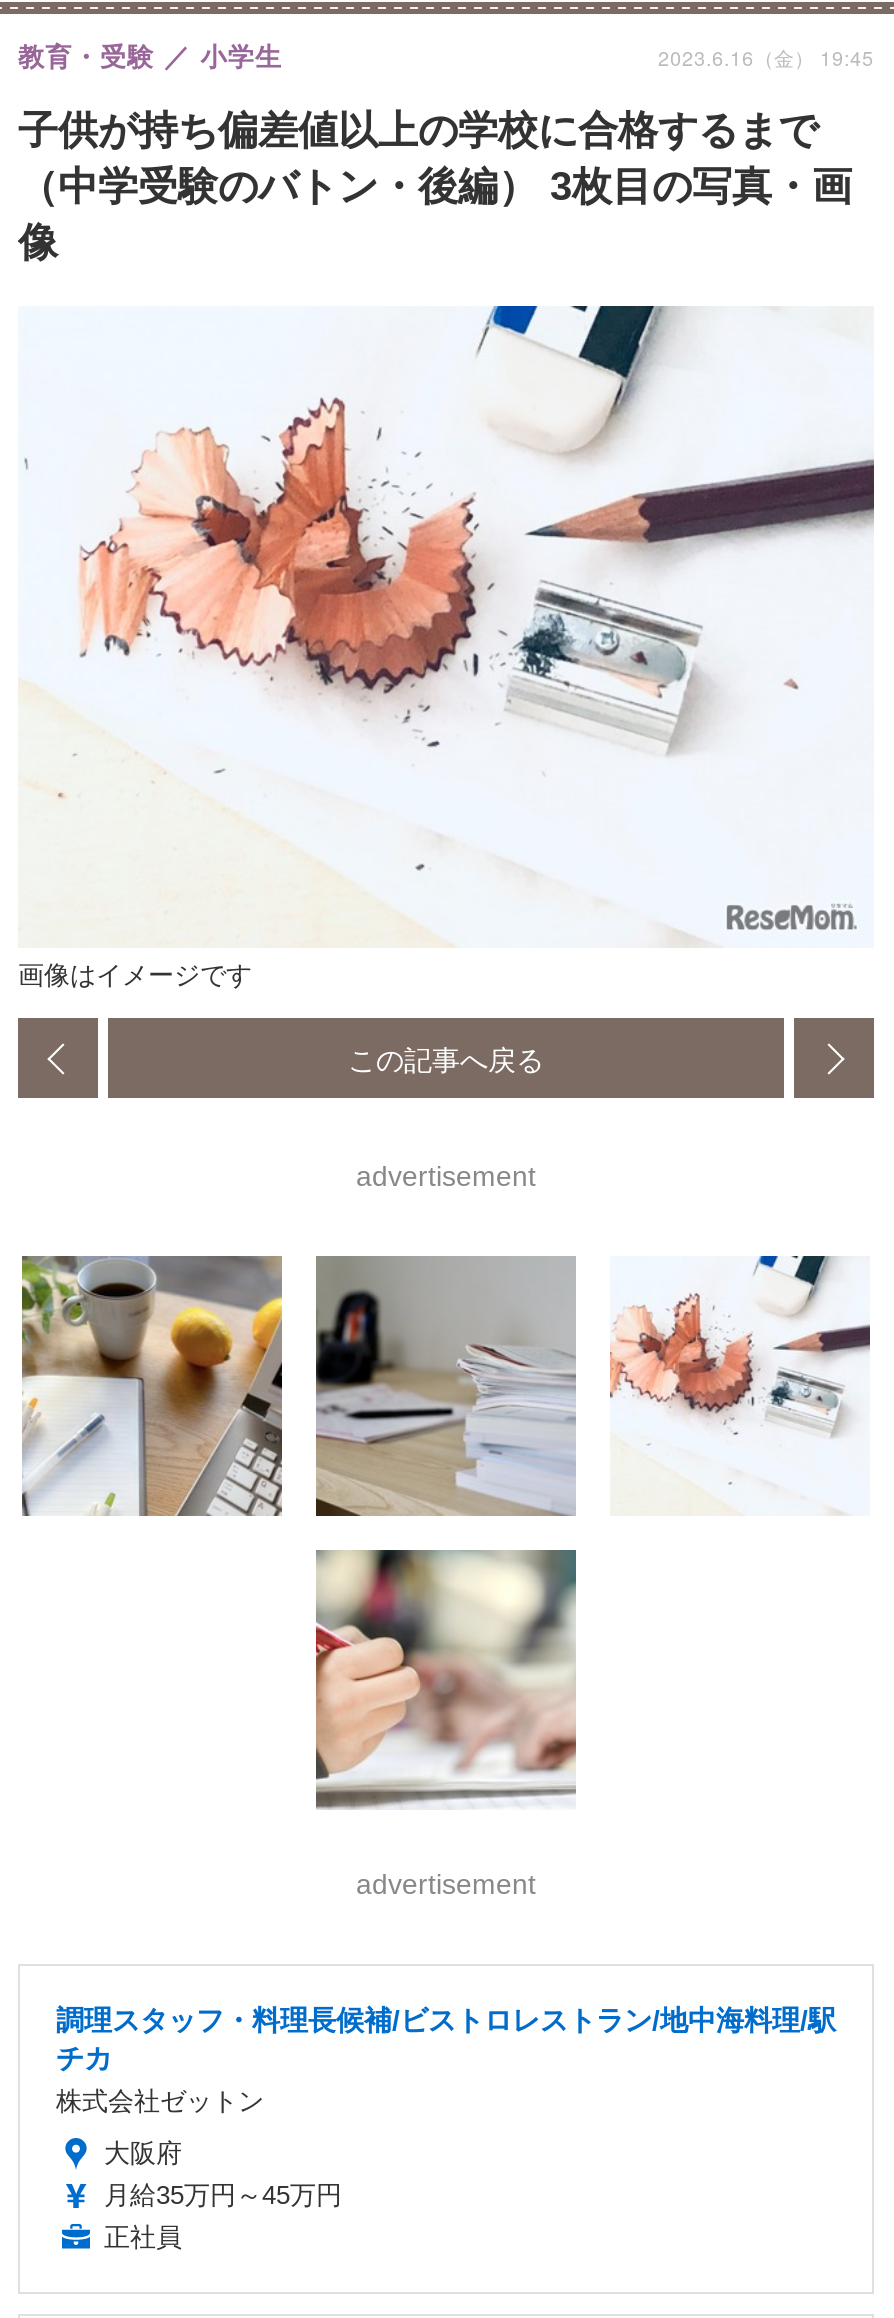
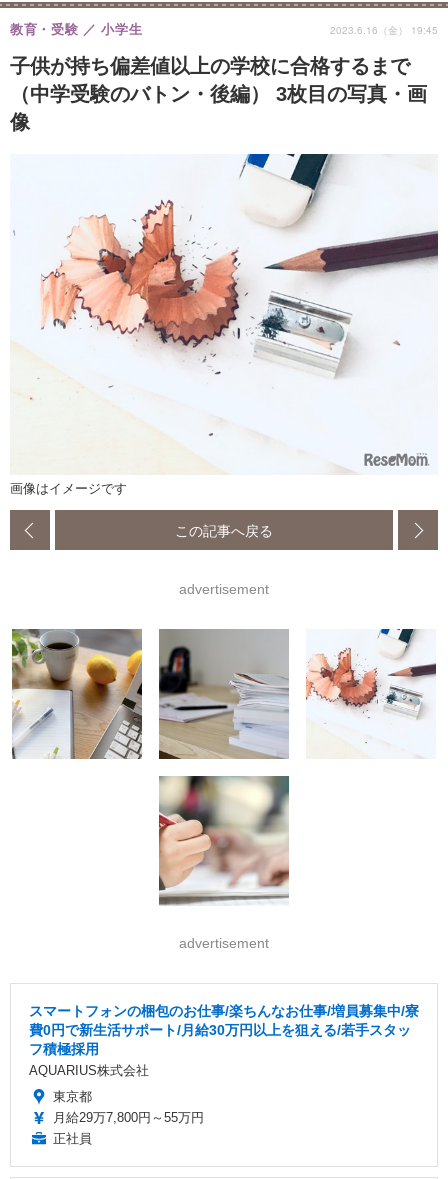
[56,2003,836,2115] 調理スタッフ・料理長候補/ビストロレストラン/地中海料理/駅 | チカ | 株式会社ゼットン -> [29,1003,419,1078] スマートフォンの梱包のお仕事/楽ちんなお仕事/増員募集中/寮 | 費0円で新生活サポート/月給30万円以上を狙える/若手スタッ | フ積極採用 | AQUARIUS株式会社
[104,2137,342,2209] 大阪府 | 月給35万円～45万円 -> [53,1089,204,1125] 東京都 | 月給29万7,800円～55万円

